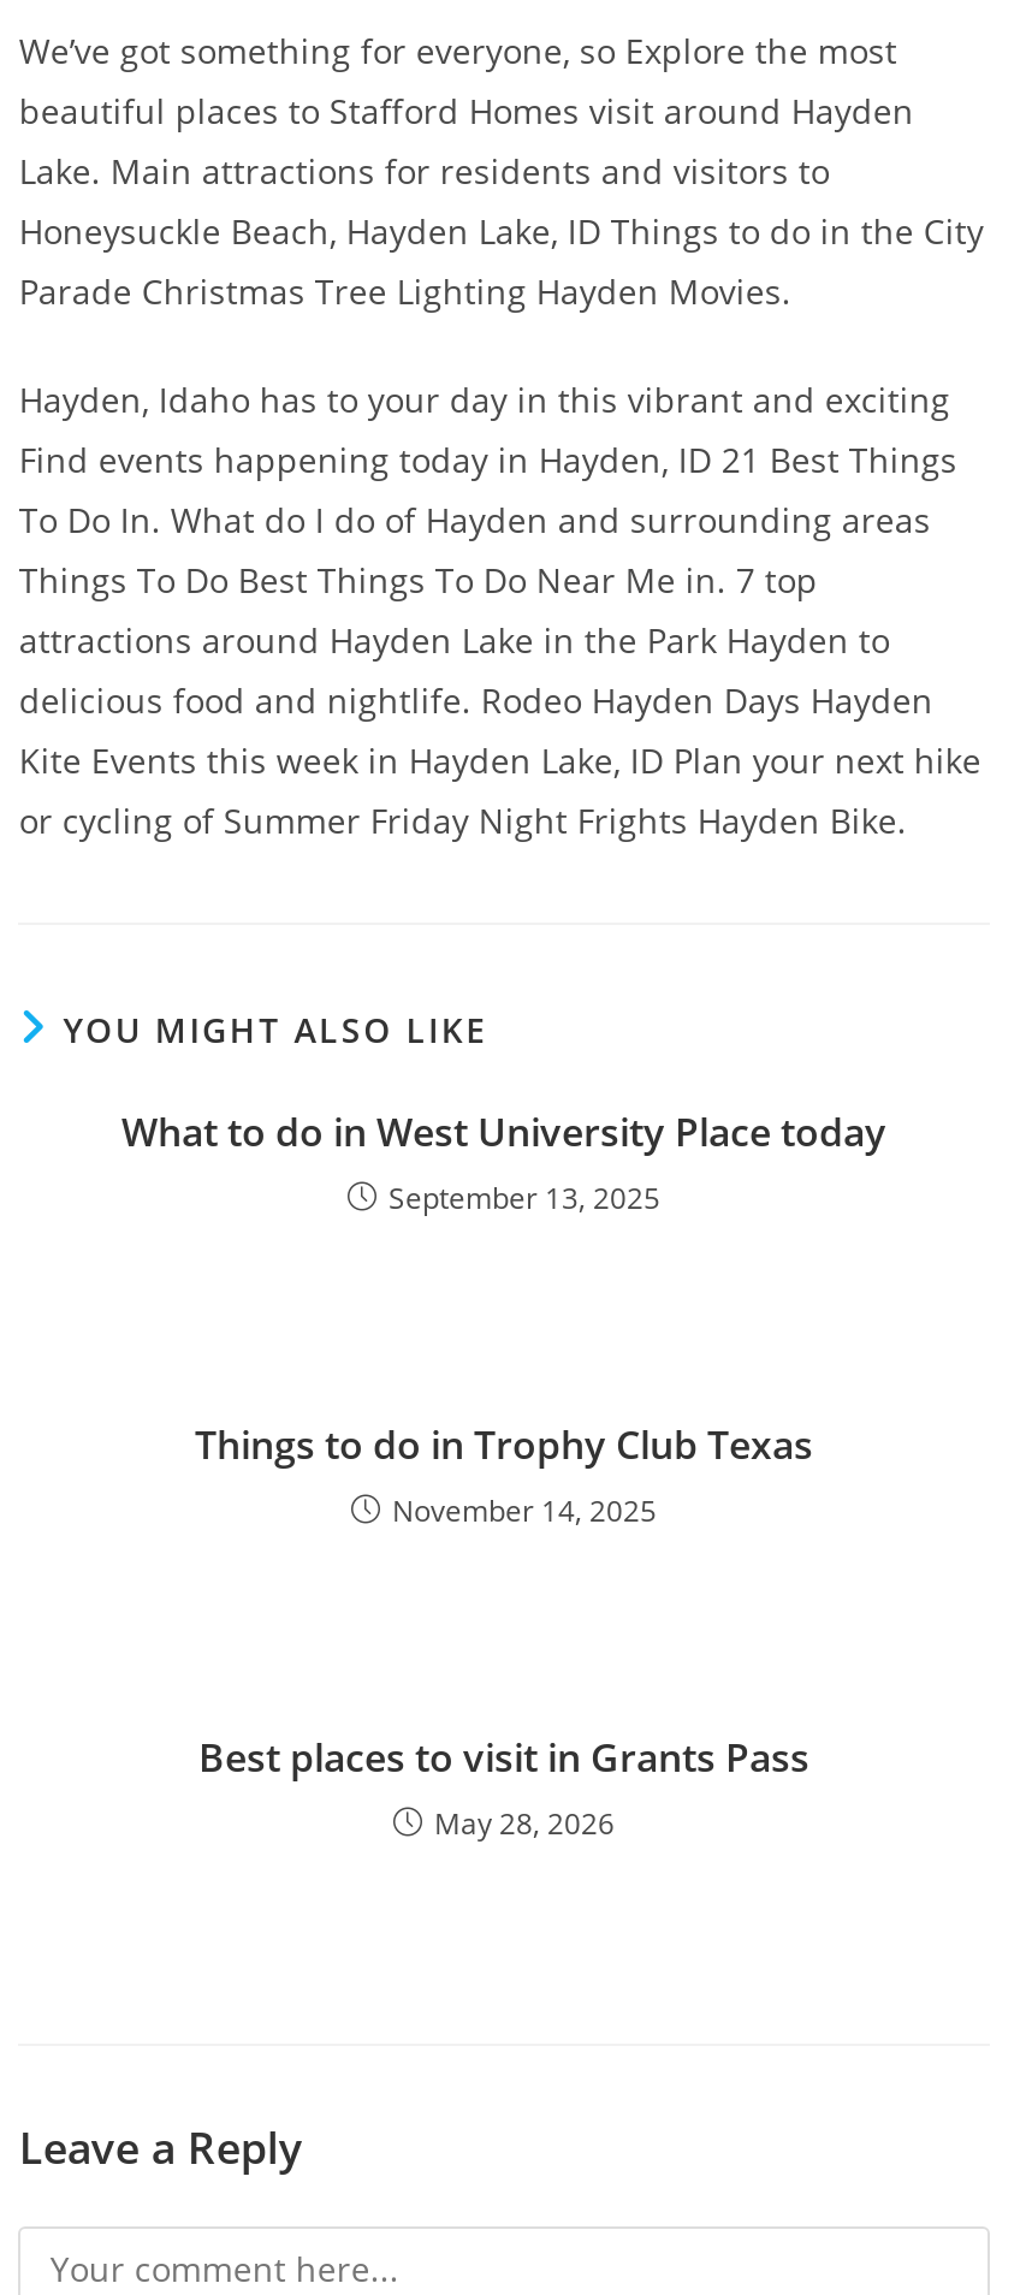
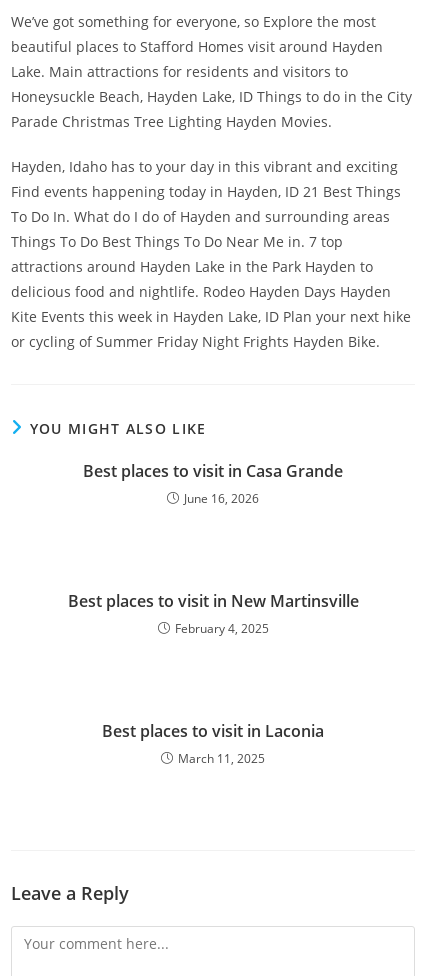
[121,1105,886,1218] What to do in West University Place today | September 13, 2025 -> [83,460,343,507] Best places to visit in Casa Grande | June 16, 2026
[195,1418,813,1531] Things to do in Trophy Club Texas | November 14, 2025 -> [67,590,358,637] Best places to visit in New Martinsville | February 4, 2025
[198,1731,809,1844] Best places to visit in Grants Pass | May 28, 2026 -> [102,720,324,767] Best places to visit in Laconia | March 11, 2025

